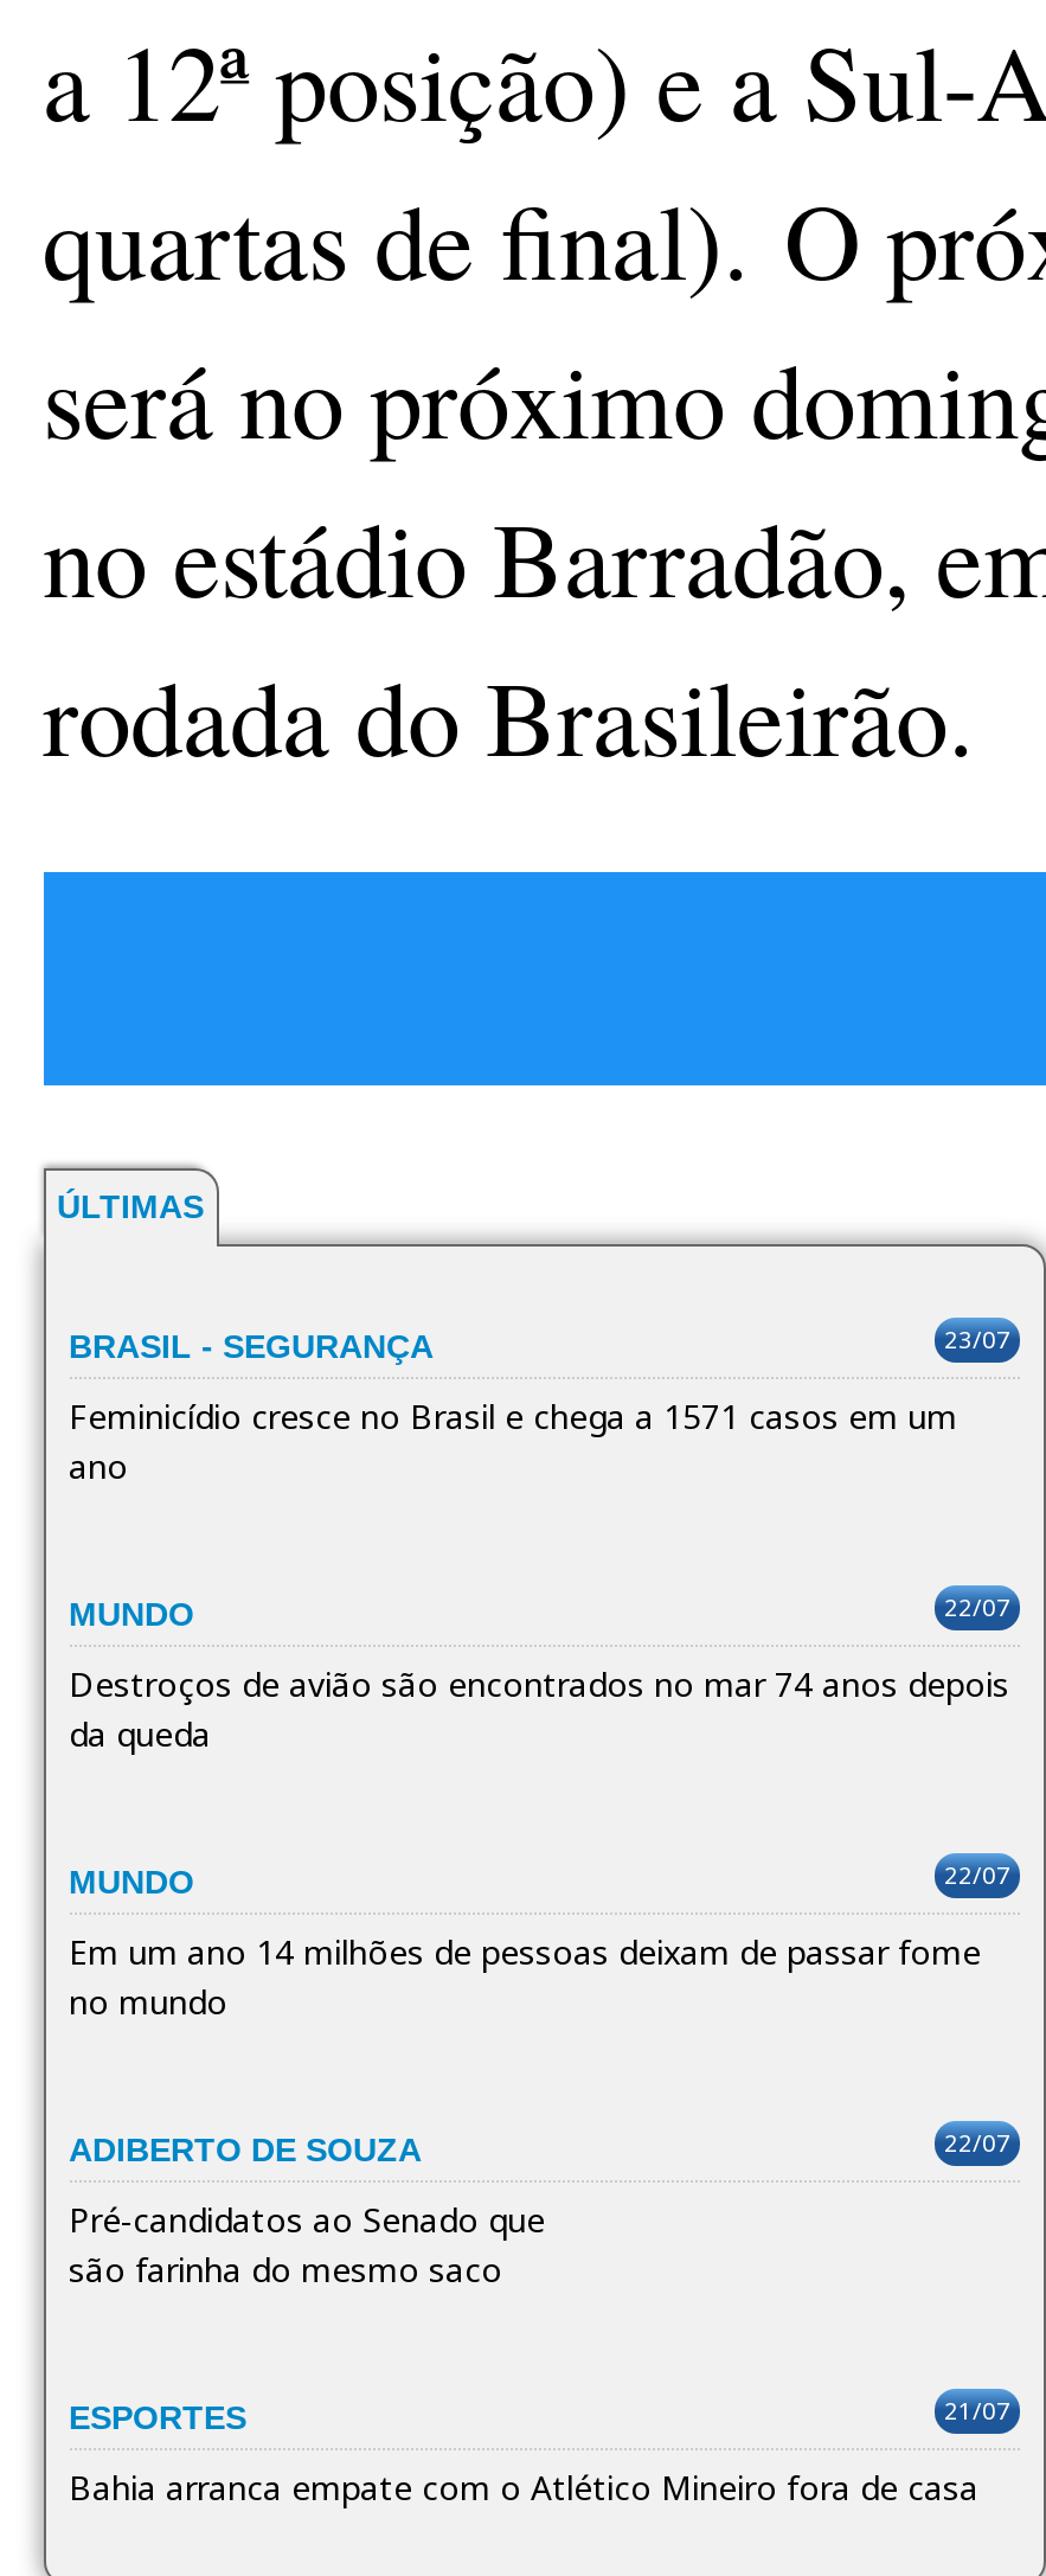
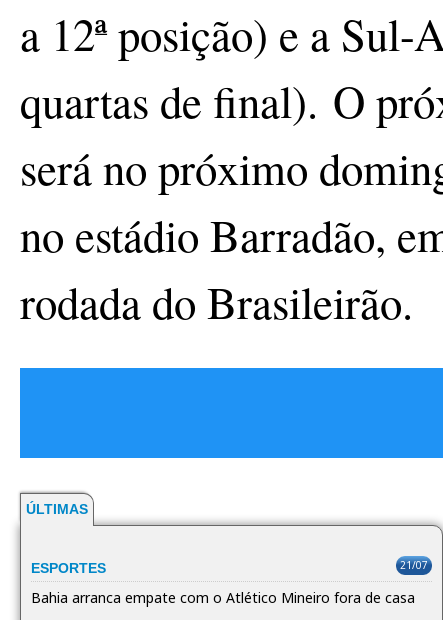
[69,1322,1010,2292] BRASIL - SEGURANÇA | 23/07 | Feminicídio cresce no Brasil e chega a 1571 casos em um | ano | MUNDO | 22/07 | Destroços de avião são encontrados no mar 74 anos depois | da queda | MUNDO | 22/07 | Em um ano 14 milhões de pessoas deixam de passar fome | no mundo | ADIBERTO DE SOUZA | 22/07 | Pré-candidatos ao Senado que | são farinha do mesmo saco -> none

